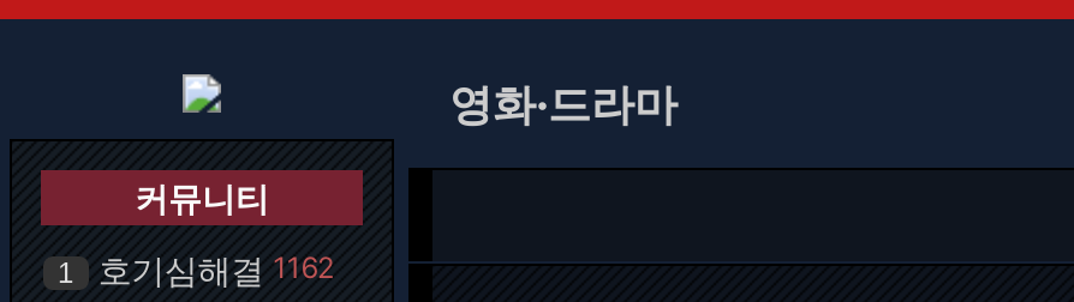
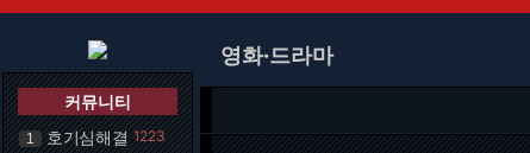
[58,249,333,290] 1 호기심해결 1162 -> [26,127,165,147] 1 호기심해결 1223

